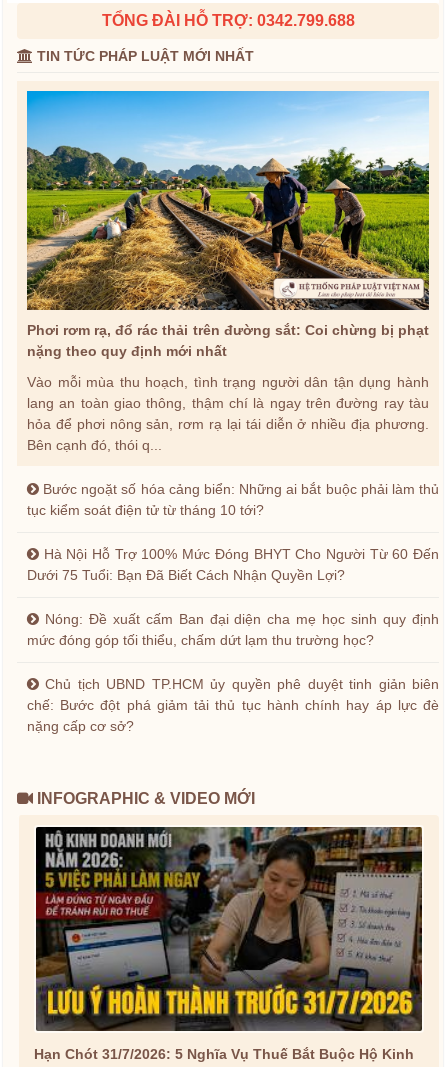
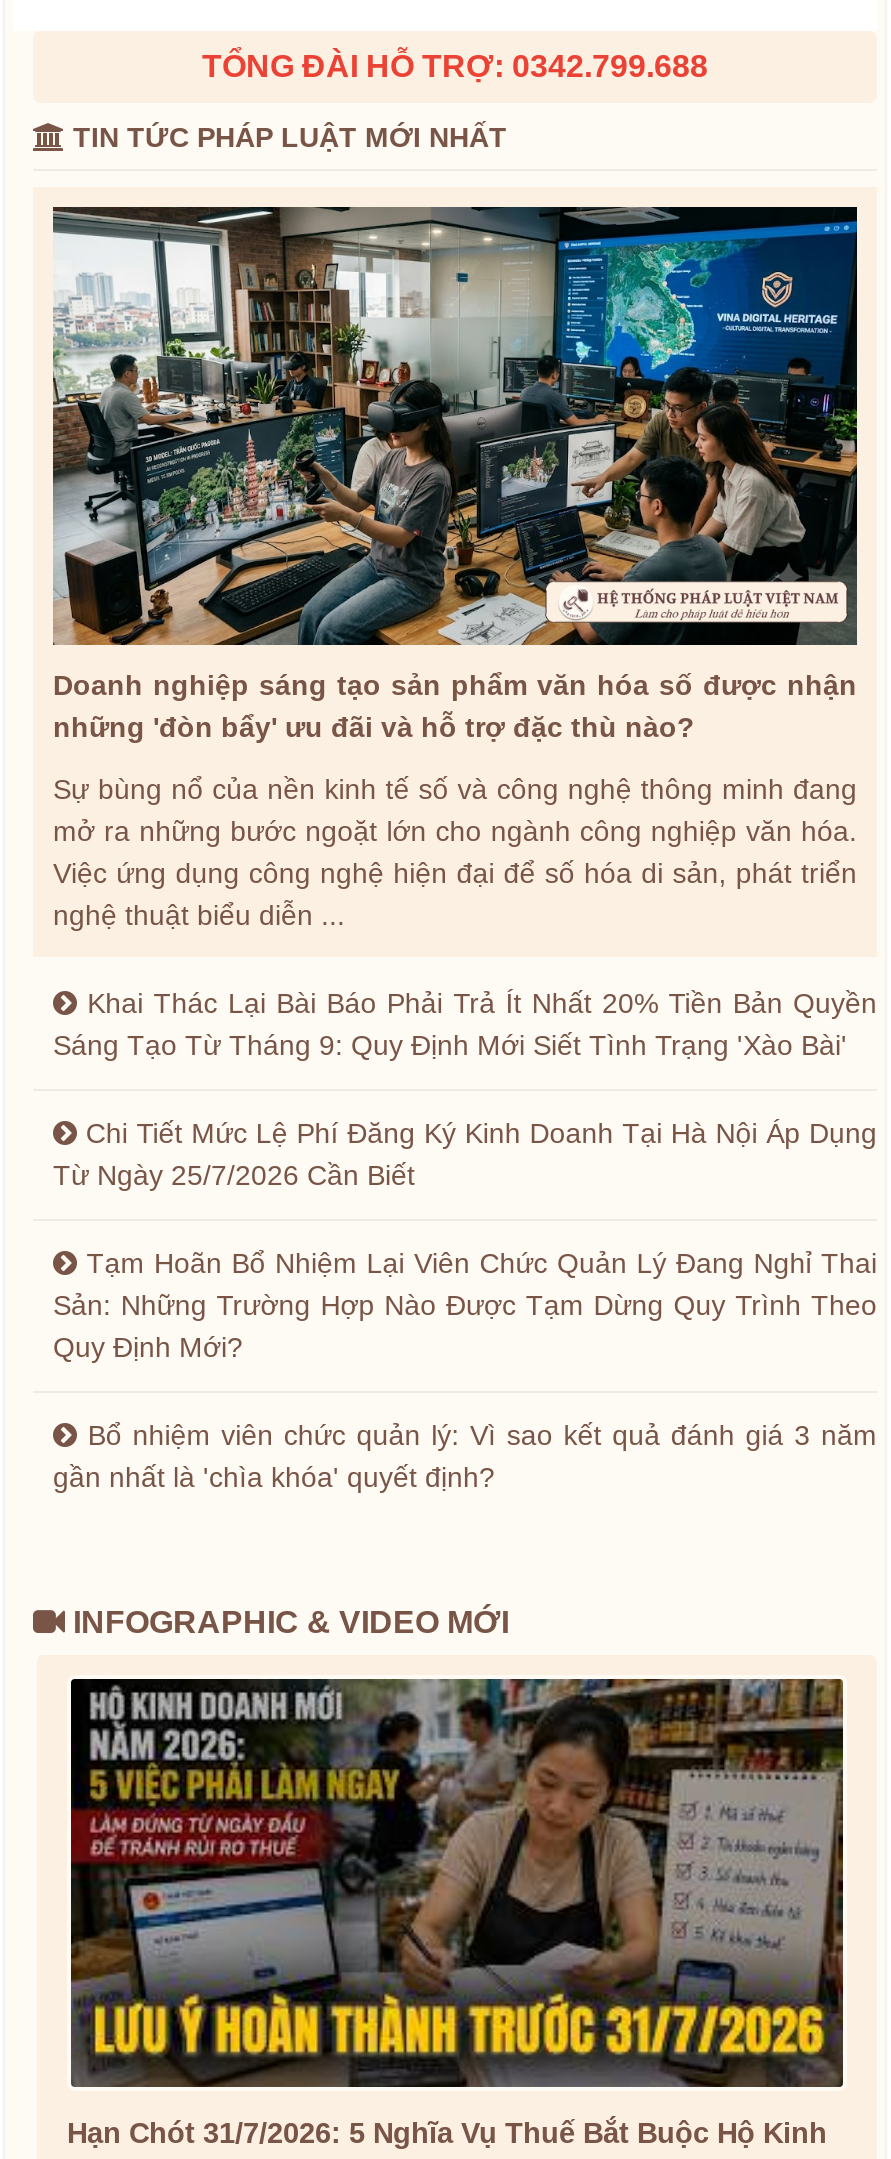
[26,90,430,359] [image] | Phơi rơm rạ, đổ rác thải trên đường sắt: Coi chừng bị phạt | nặng theo quy định mới nhất -> [51,205,859,744] [image] | Doanh nghiệp sáng tạo sản phẩm văn hóa số được nhận | những 'đòn bẩy' ưu đãi và hỗ trợ đặc thù nào?
[27,374,429,453] Vào mỗi mùa thu hoạch, tình trạng người dân tận dụng hành | lang an toàn giao thông, thậm chí là ngay trên đường ray tàu | hỏa để phơi nông sản, rơm rạ lại tái diễn ở nhiều địa phương. | Bên cạnh đó, thói q... -> [53,774,857,932] Sự bùng nổ của nền kinh tế số và công nghệ thông minh đang | mở ra những bước ngoặt lớn cho ngành công nghiệp văn hóa. | Việc ứng dụng công nghệ hiện đại để số hóa di sản, phát triển | nghệ thuật biểu diễn ...
[27,481,439,518] Bước ngoặt số hóa cảng biển: Những ai bắt buộc phải làm thủ | tục kiểm soát điện tử từ tháng 10 tới? -> [53,988,877,1062] Khai Thác Lại Bài Báo Phải Trả Ít Nhất 20% Tiền Bản Quyền | Sáng Tạo Từ Tháng 9: Quy Định Mới Siết Tình Trạng 'Xào Bài'
[27,546,439,583] Hà Nội Hỗ Trợ 100% Mức Đóng BHYT Cho Người Từ 60 Đến | Dưới 75 Tuổi: Bạn Đã Biết Cách Nhận Quyền Lợi? -> [53,1118,877,1192] Chi Tiết Mức Lệ Phí Đăng Ký Kinh Doanh Tại Hà Nội Áp Dụng | Từ Ngày 25/7/2026 Cần Biết
[27,611,439,648] Nóng: Đề xuất cấm Ban đại diện cha mẹ học sinh quy định | mức đóng góp tối thiểu, chấm dứt lạm thu trường học? -> [53,1248,877,1364] Tạm Hoãn Bổ Nhiệm Lại Viên Chức Quản Lý Đang Nghỉ Thai | Sản: Những Trường Hợp Nào Được Tạm Dừng Quy Trình Theo | Quy Định Mới?
[27,676,439,734] Chủ tịch UBND TP.HCM ủy quyền phê duyệt tinh giản biên | chế: Bước đột phá giảm tải thủ tục hành chính hay áp lực đè | nặng cấp cơ sở? -> [53,1420,877,1494] Bổ nhiệm viên chức quản lý: Vì sao kết quả đánh giá 3 năm | gần nhất là 'chìa khóa' quyết định?

